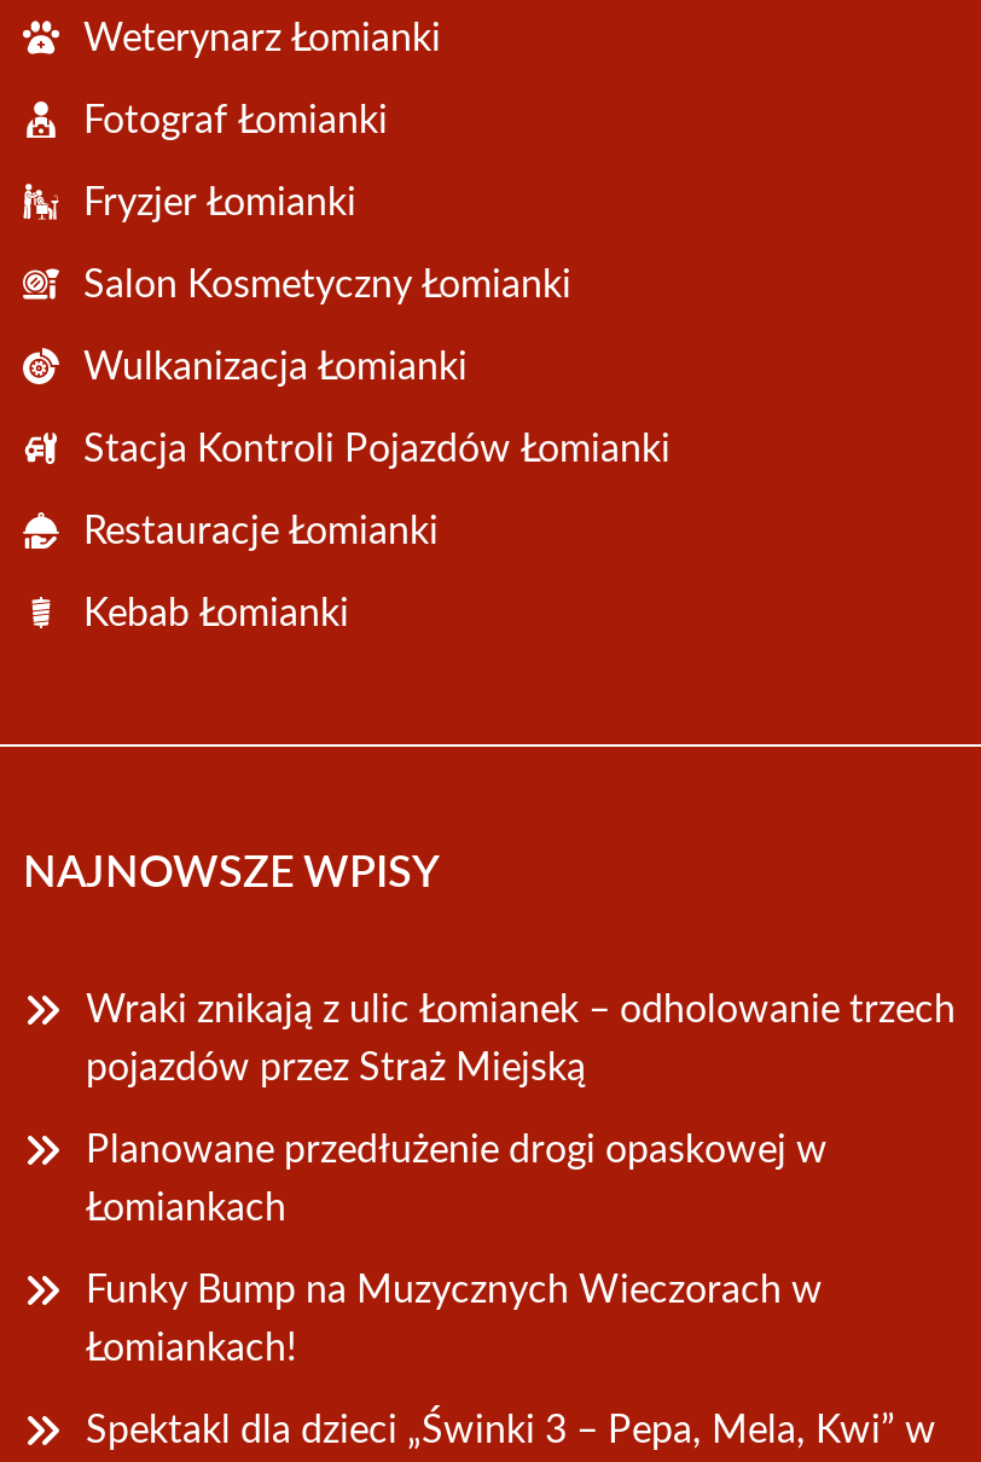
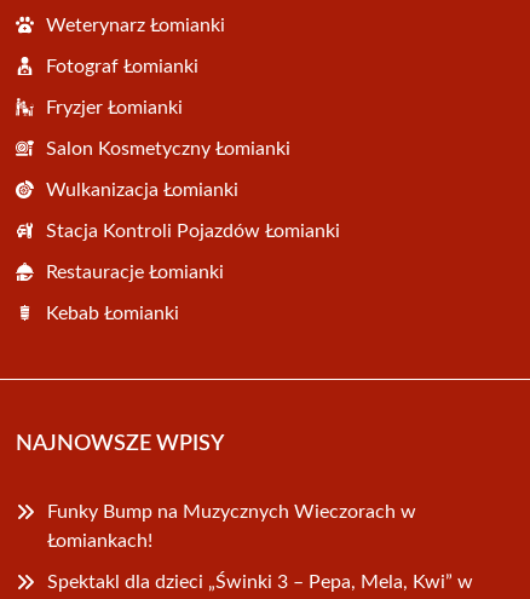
[86,991,956,1228] Wraki znikają z ulic Łomianek – odholowanie trzech | pojazdów przez Straż Miejską | Planowane przedłużenie drogi opaskowej w | Łomiankach -> none

